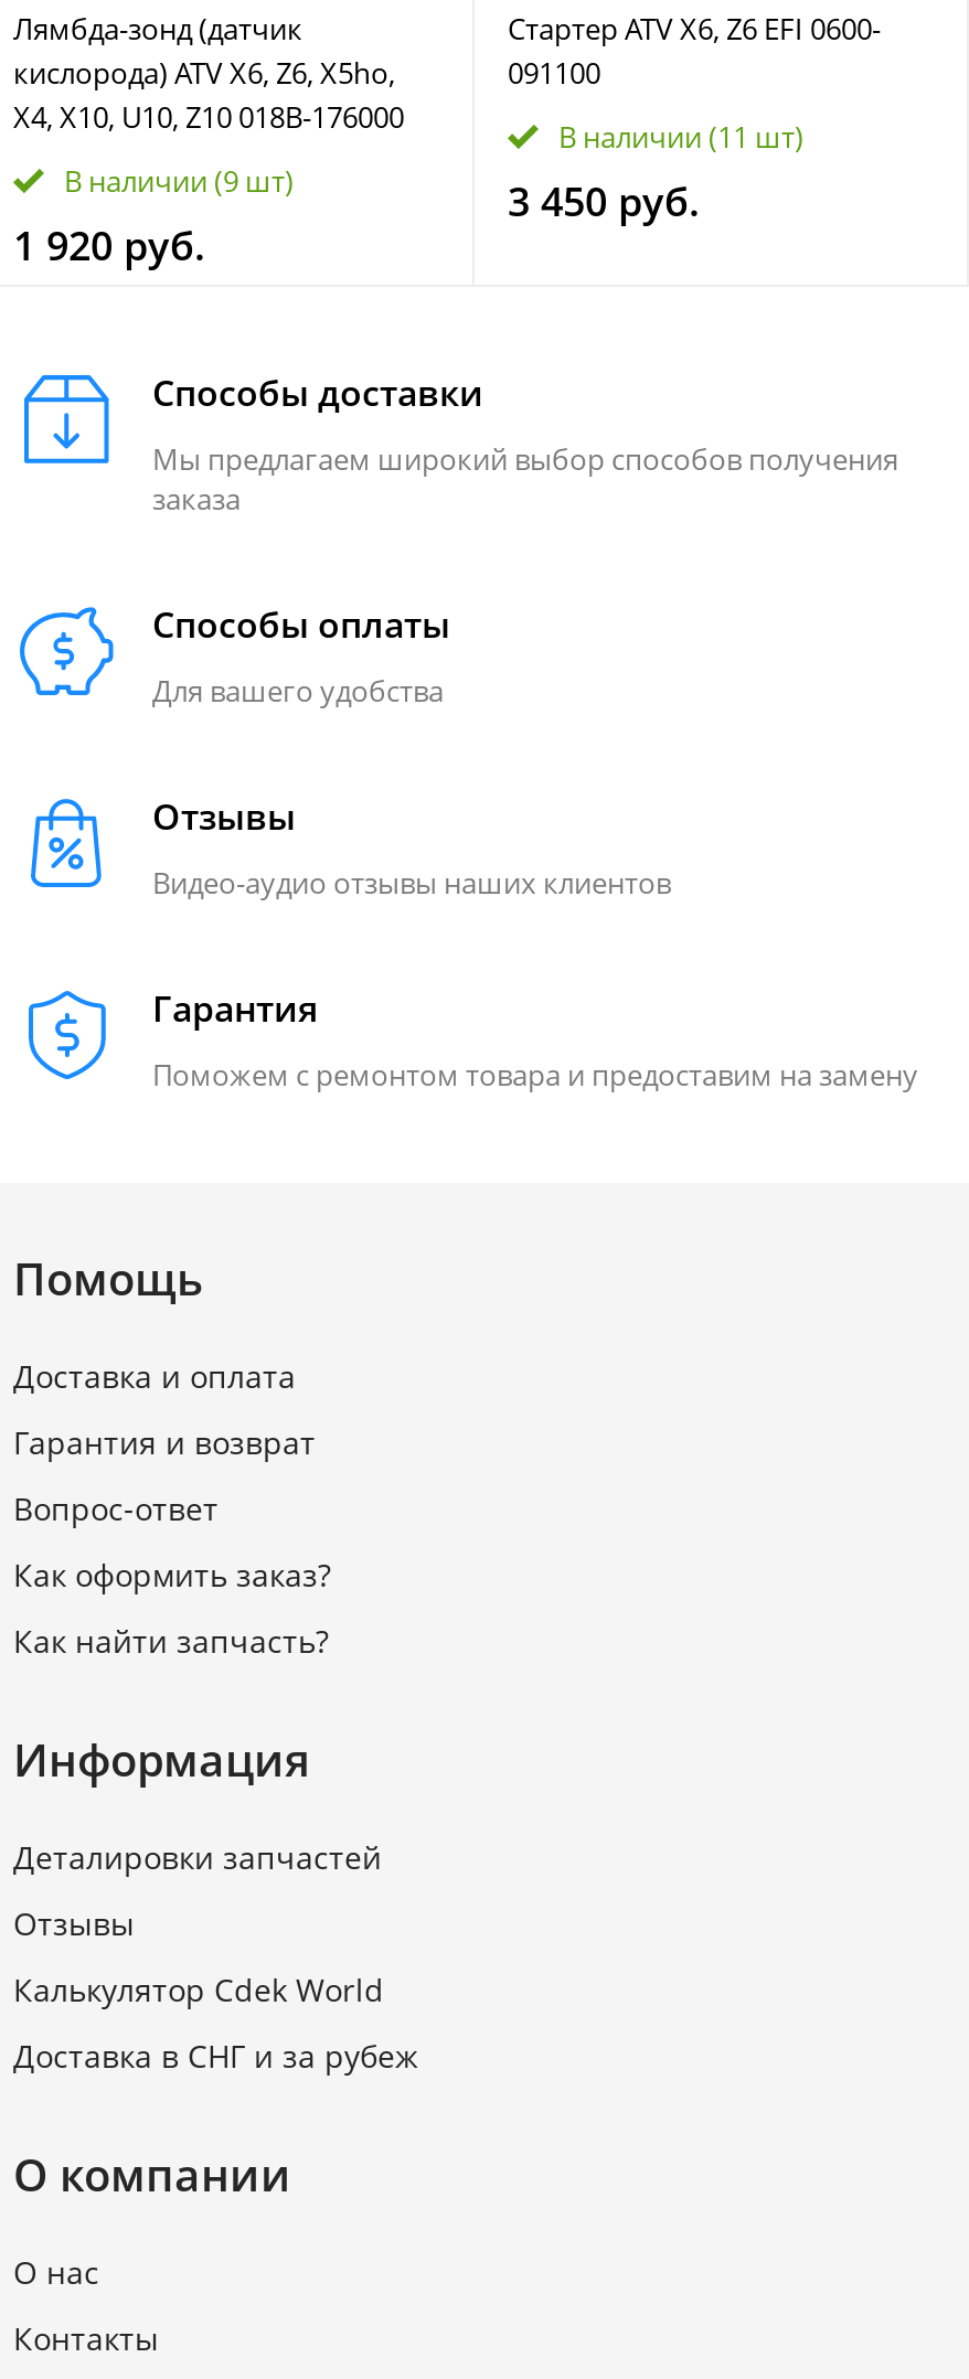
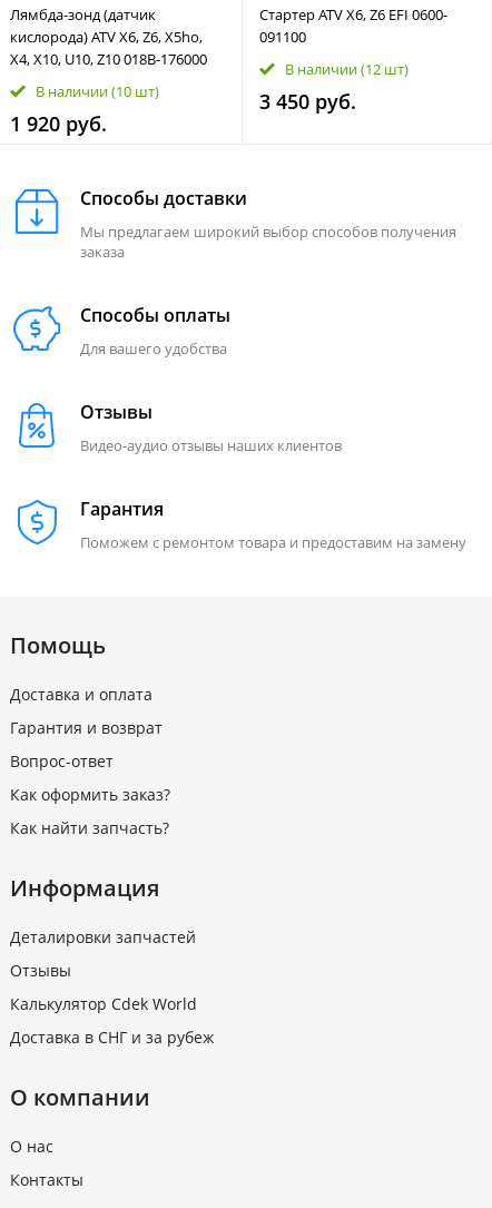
[558,117,803,157] В наличии (11 шт) -> [285,59,409,79] В наличии (12 шт)
[64,161,294,201] В наличии (9 шт) -> [36,81,159,101] В наличии (10 шт)

